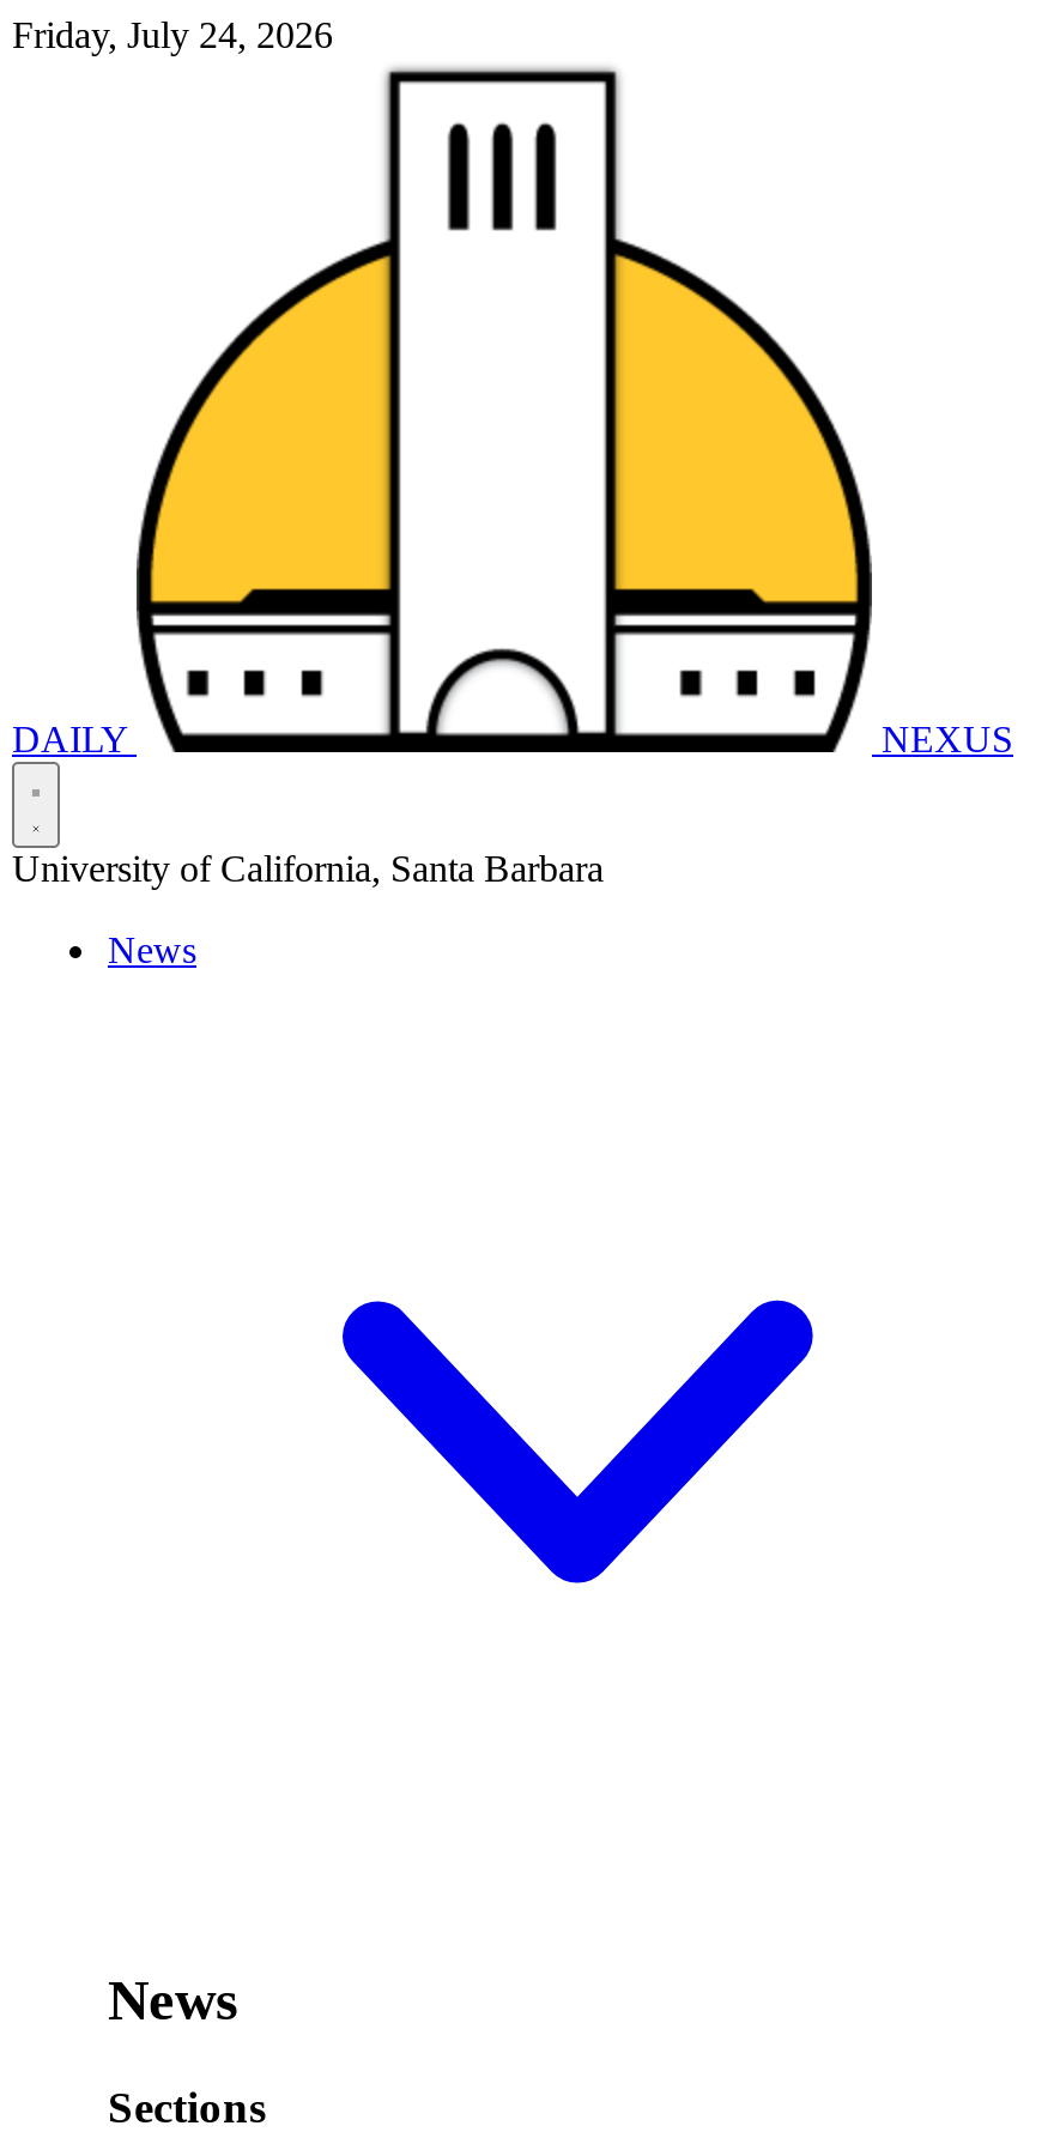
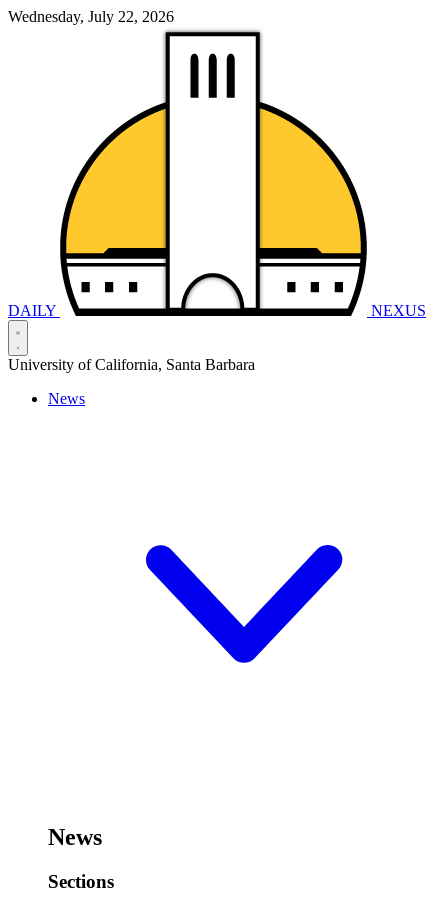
[12,14,333,55] Friday, July 24, 2026 -> [8,8,174,25] Wednesday, July 22, 2026

